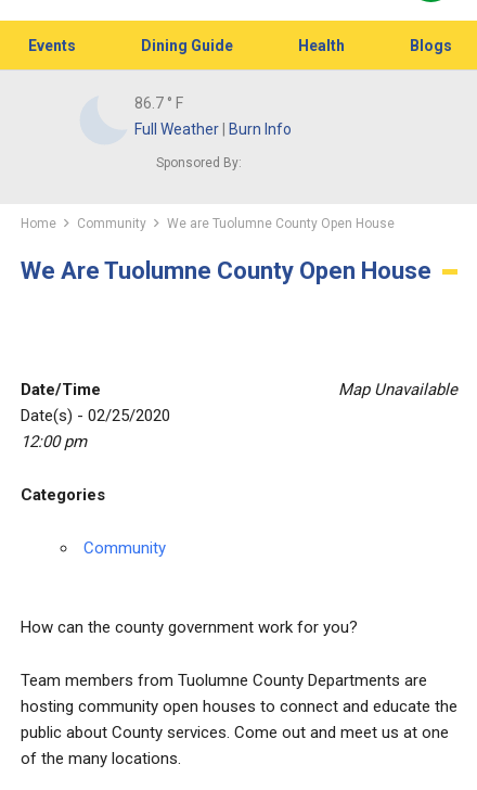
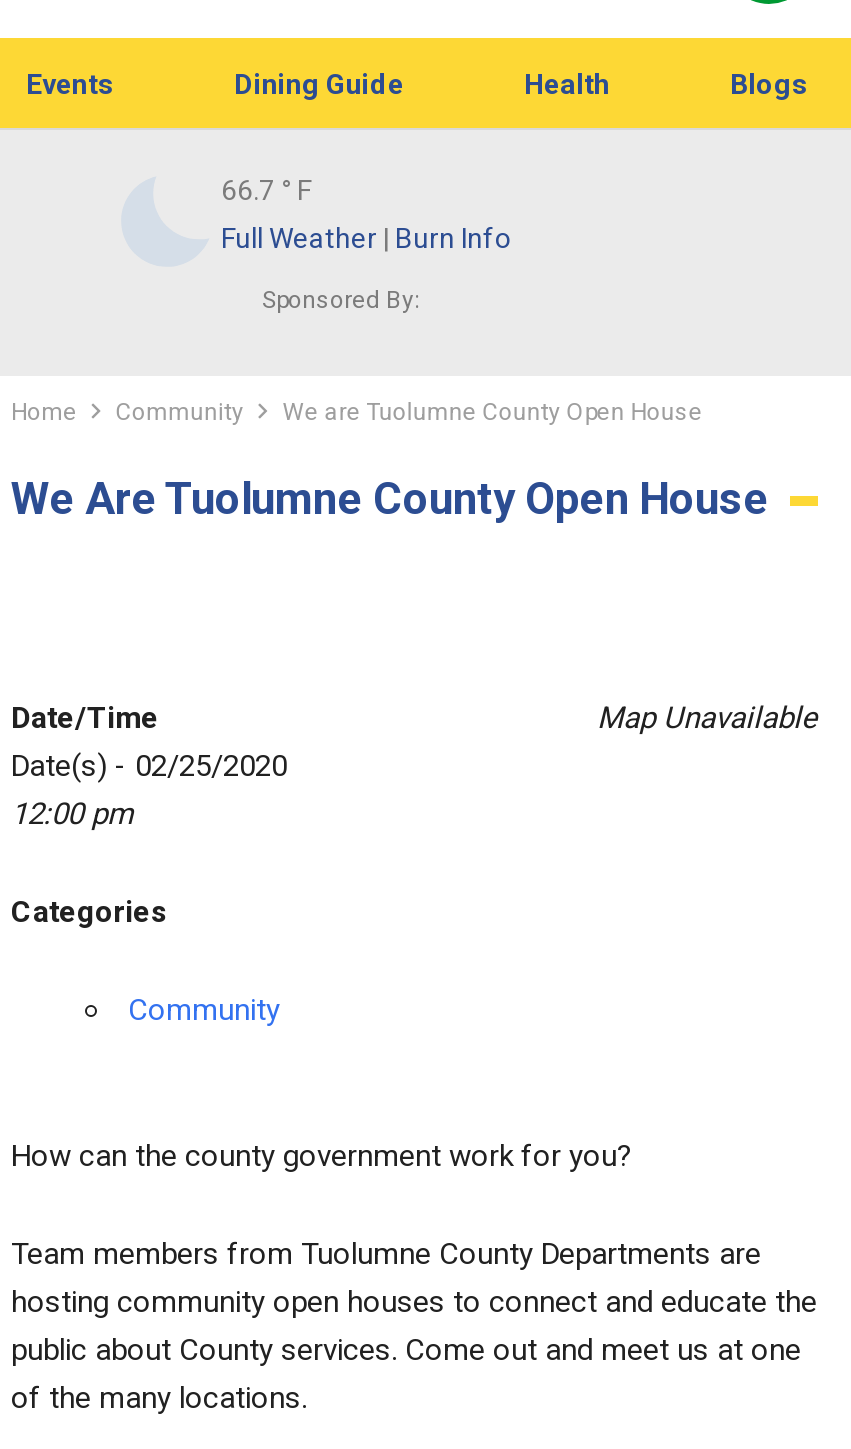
[134,94,183,112] 86.7 ° F -> [221,174,311,206] 66.7 ° F

